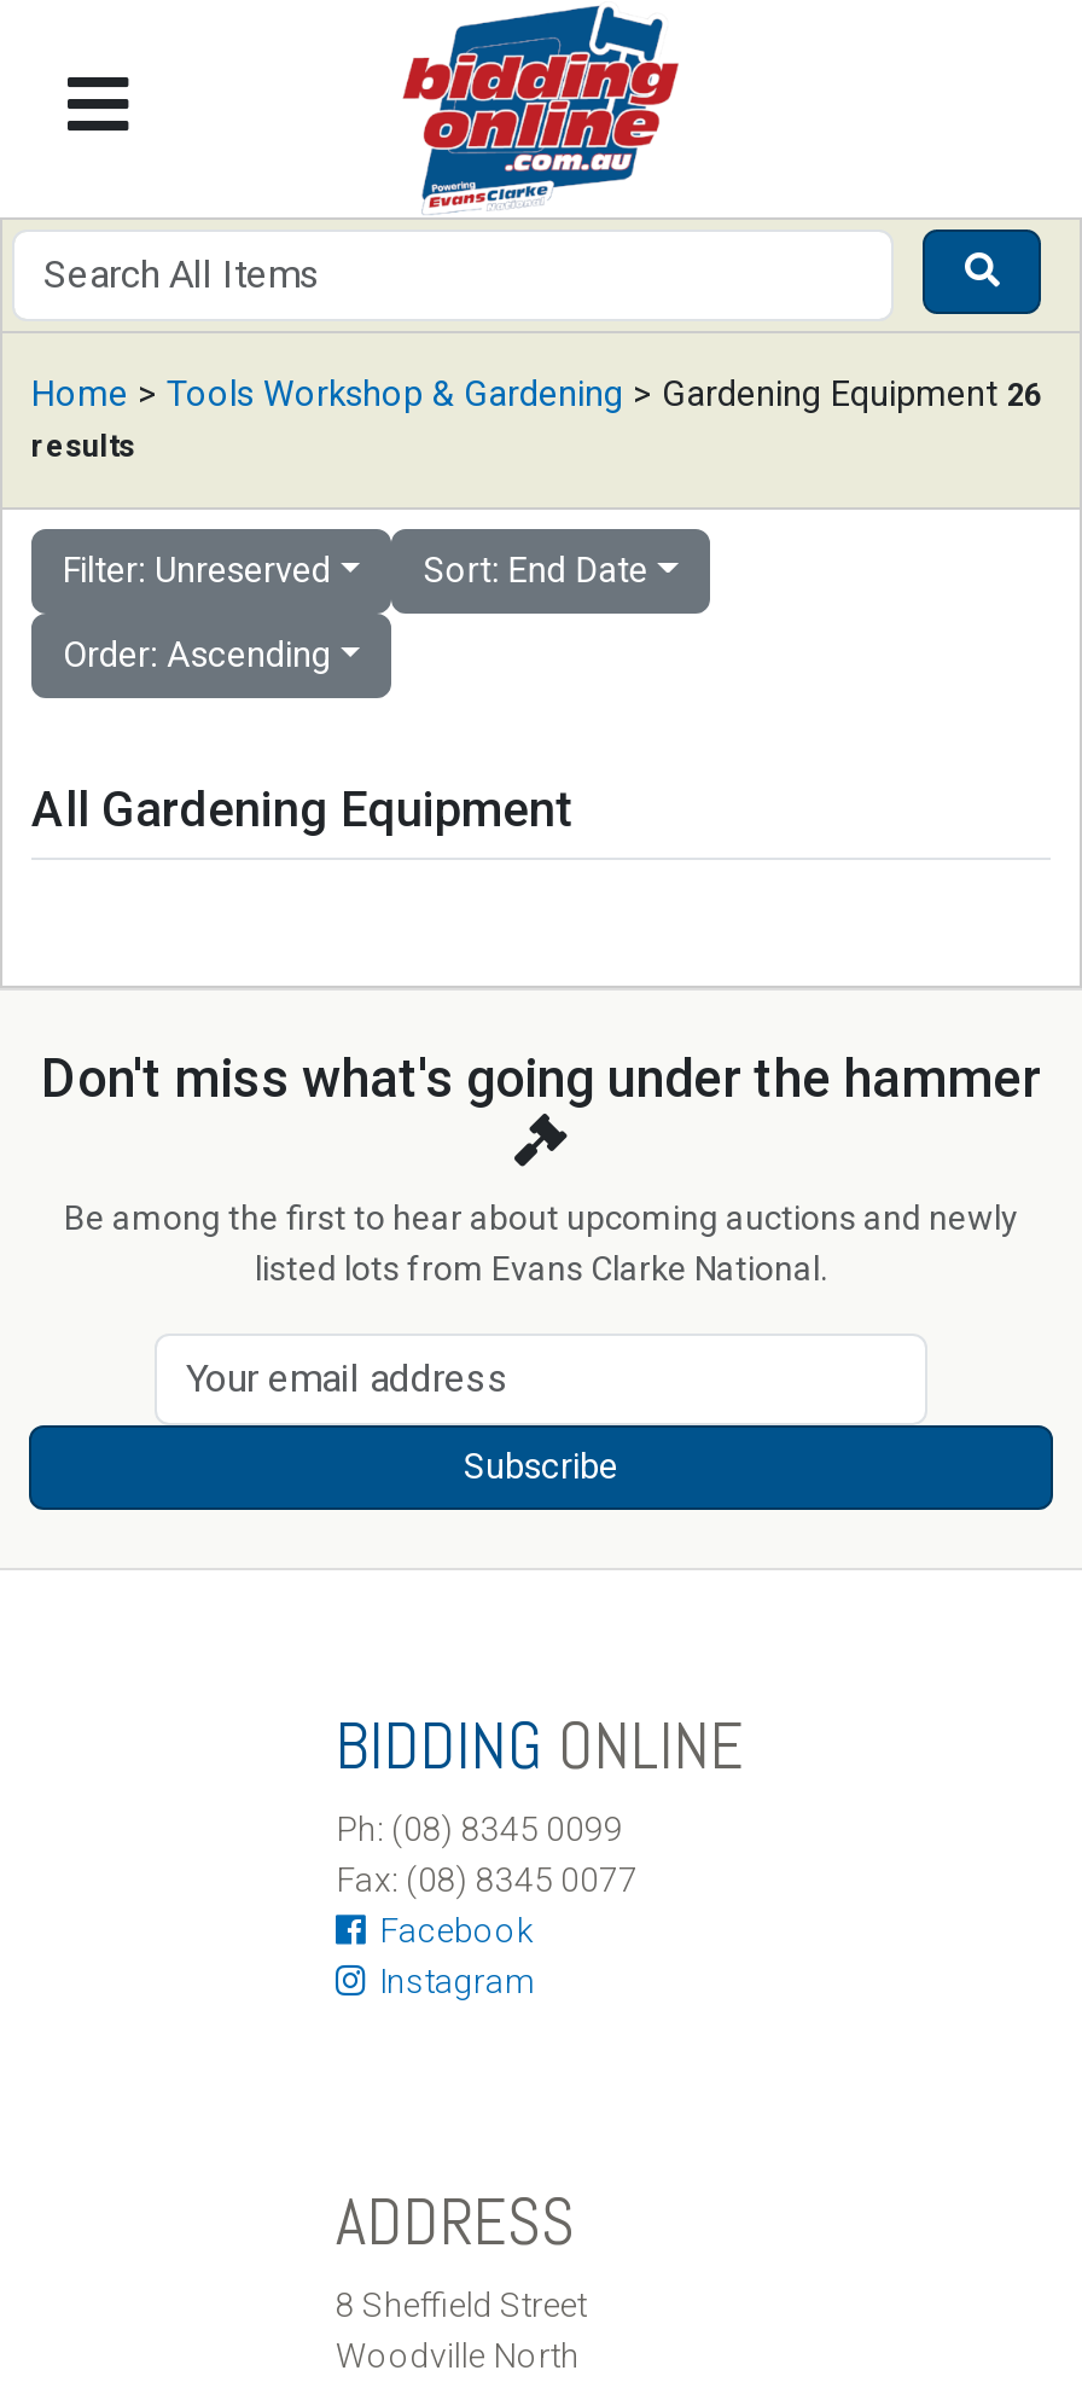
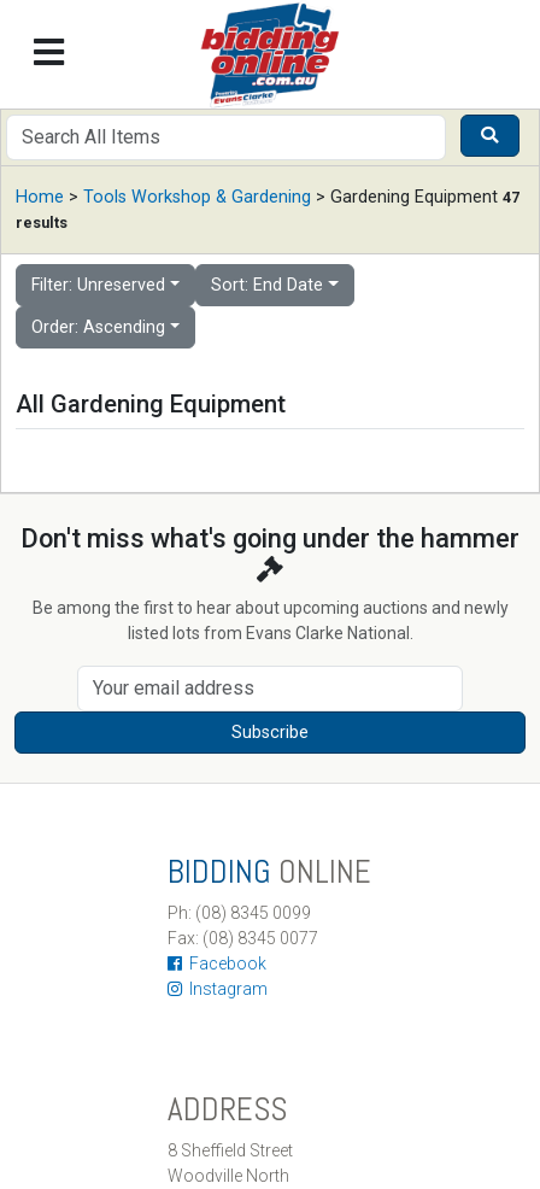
[31,374,1041,416] Home > Tools Workshop & Gardening > Gardening Equipment 26 -> [16,187,520,207] Home > Tools Workshop & Gardening > Gardening Equipment 47

